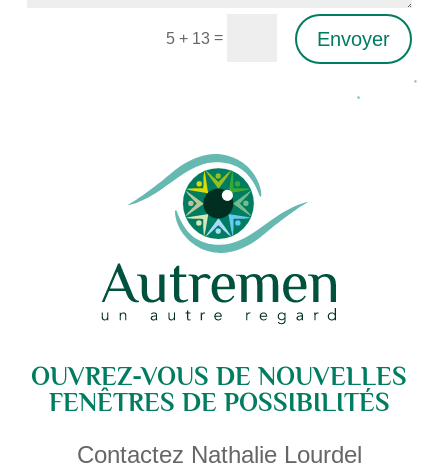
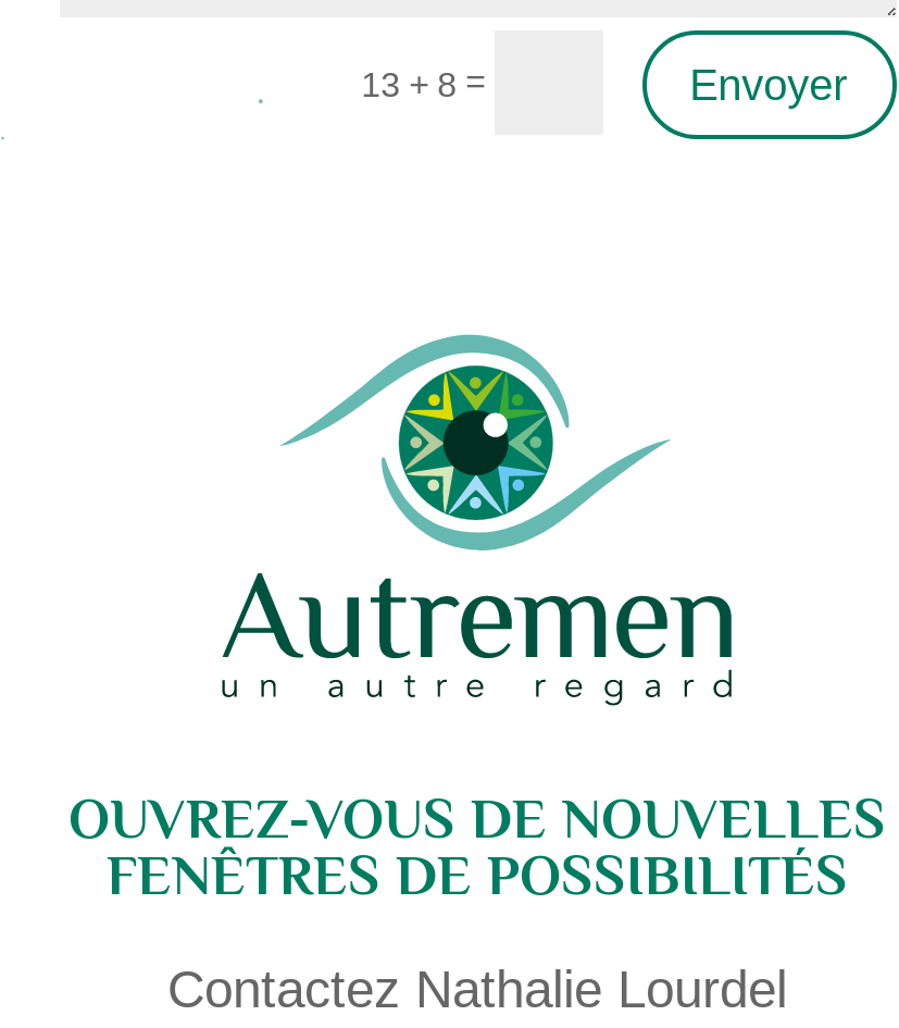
[166,29,227,47] 5 + 13 = -> [361,63,494,103] 13 + 8 =

